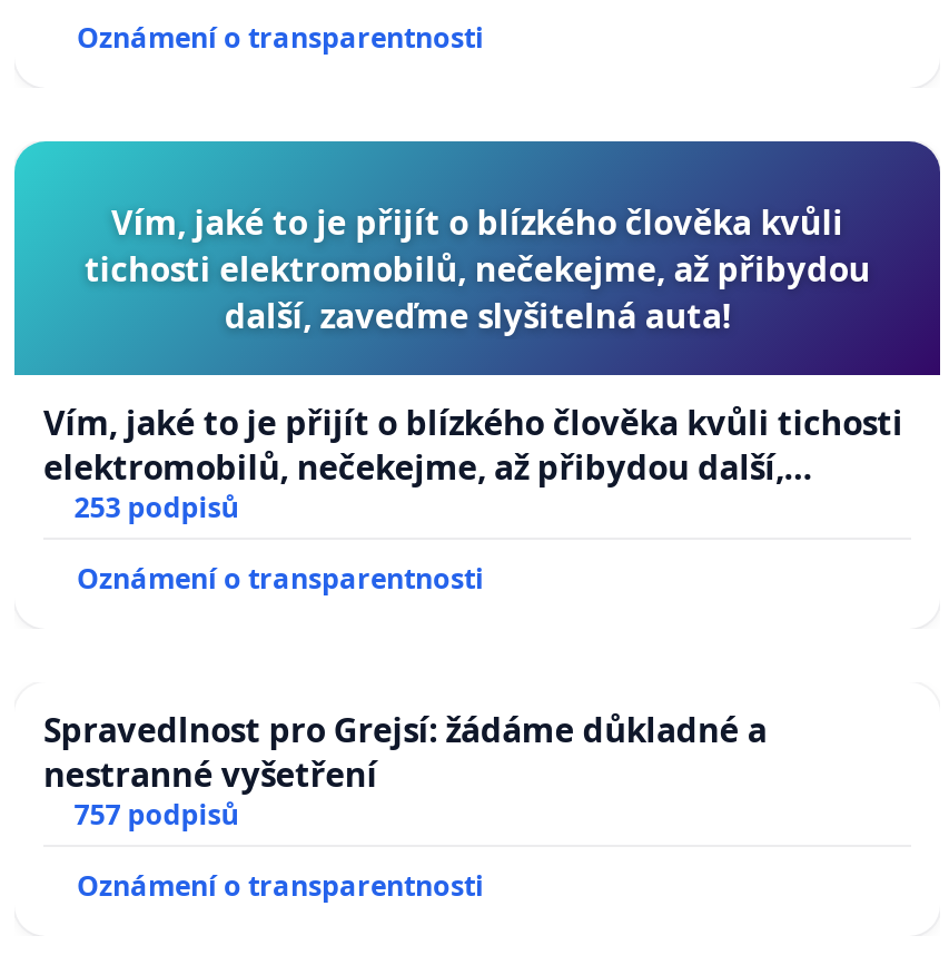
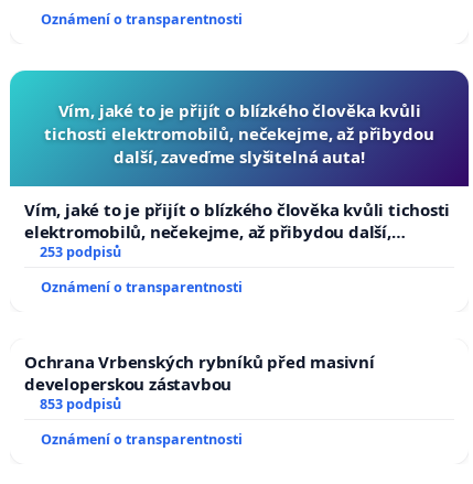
[43,706,767,833] Spravedlnost pro Grejsí: žádáme důkladné a | nestranné vyšetření | 757 podpisů -> [24,350,375,413] Ochrana Vrbenských rybníků před masivní | developerskou zástavbou | 853 podpisů

